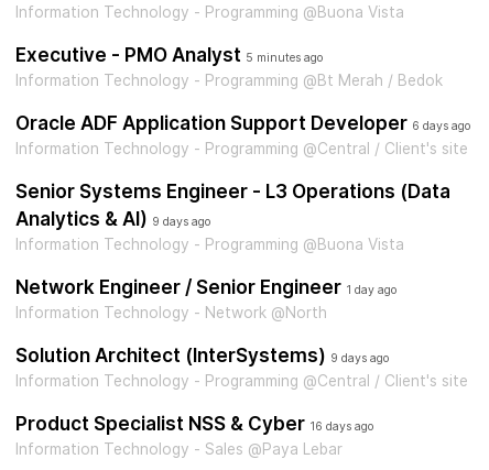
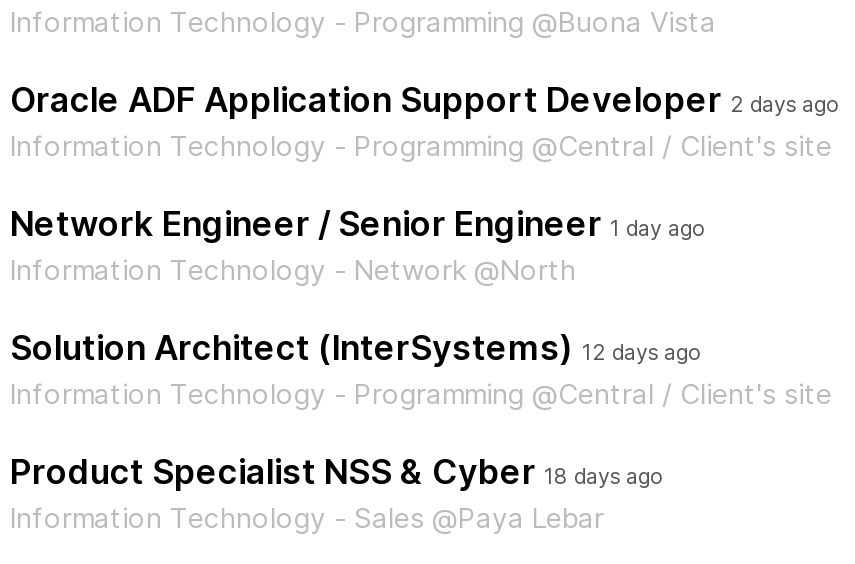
[15,44,470,135] Executive - PMO Analyst 5 minutes ago | Information Technology - Programming @Bt Merah / Bedok | Oracle ADF Application Support Developer 6 days ago -> [10,80,836,120] Oracle ADF Application Support Developer 2 days ago
[15,181,450,253] Senior Systems Engineer - L3 Operations (Data | Analytics & AI) 9 days ago | Information Technology - Programming @Buona Vista -> none
[15,345,389,367] Solution Architect (InterSystems) 9 days ago -> [10,328,698,368] Solution Architect (InterSystems) 12 days ago
[15,413,373,435] Product Specialist NSS & Cyber 16 days ago -> [10,452,660,492] Product Specialist NSS & Cyber 18 days ago

